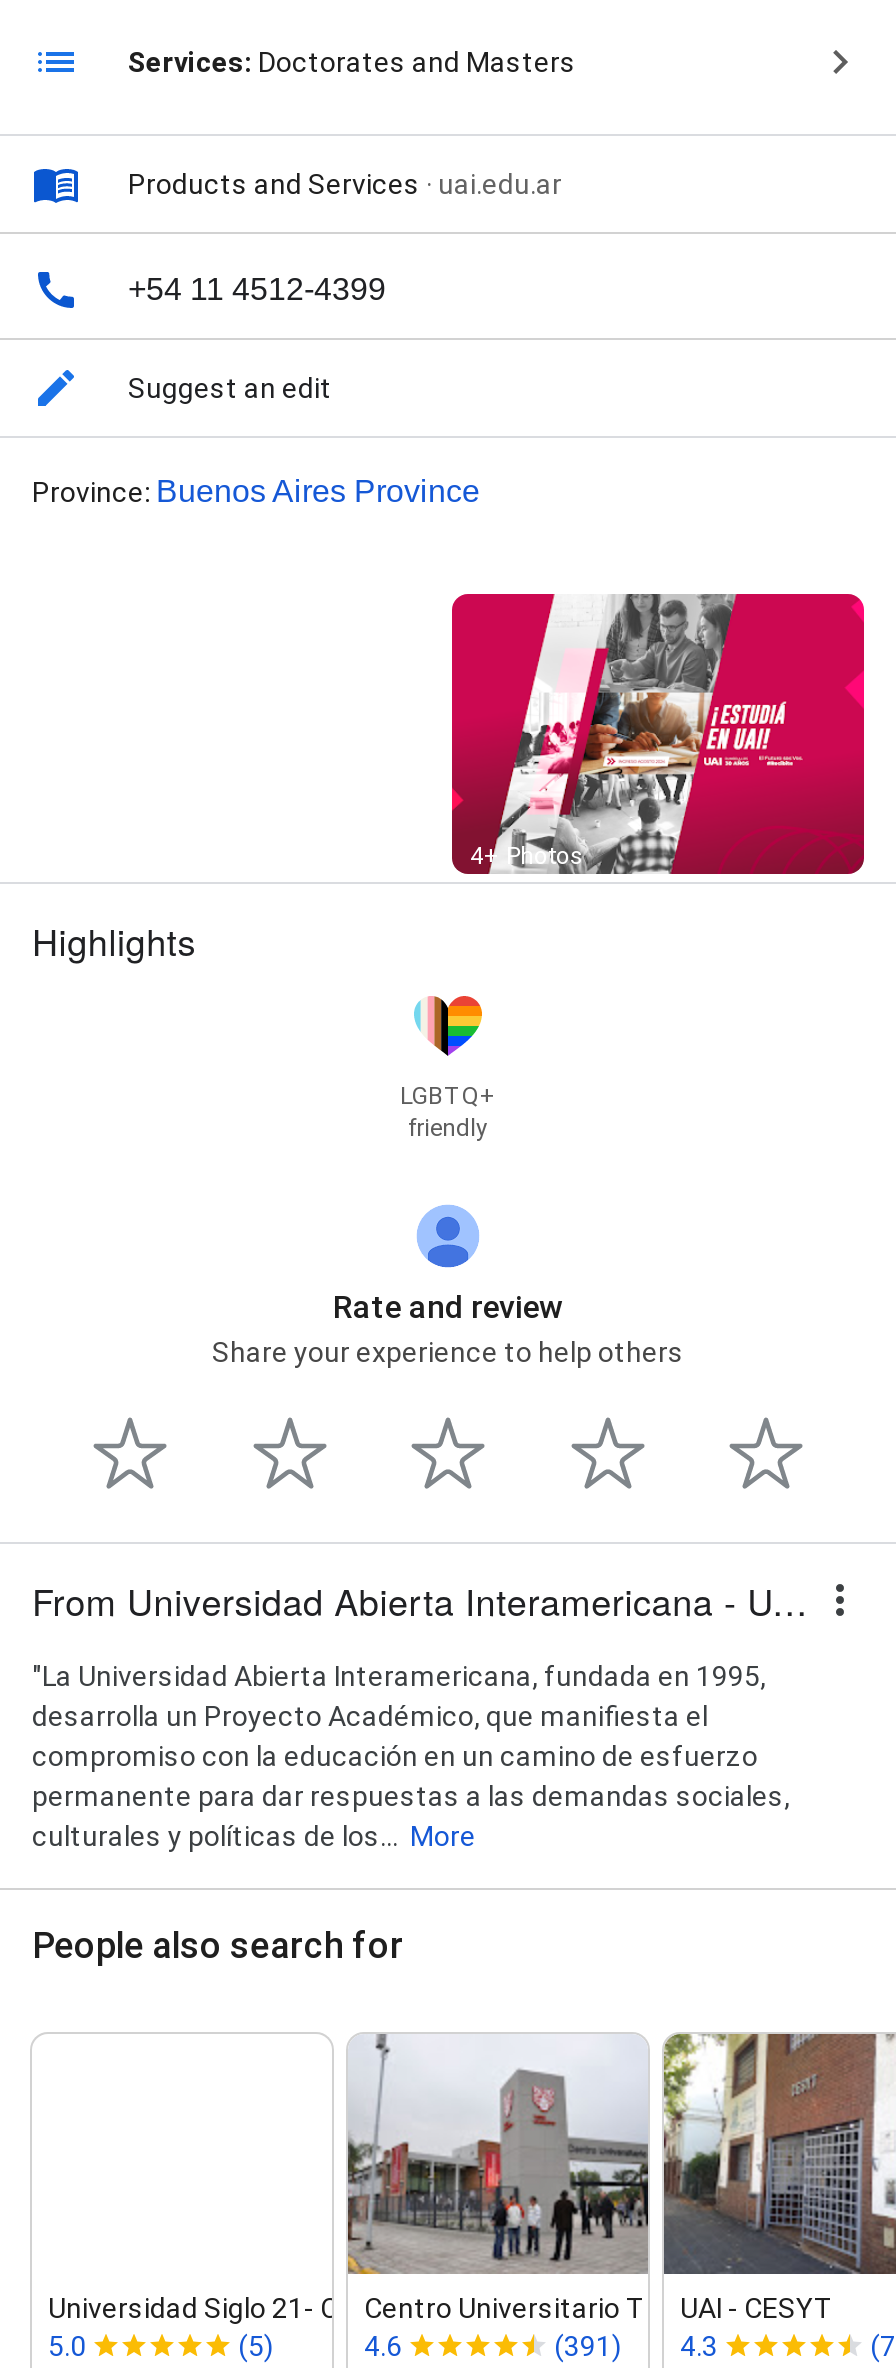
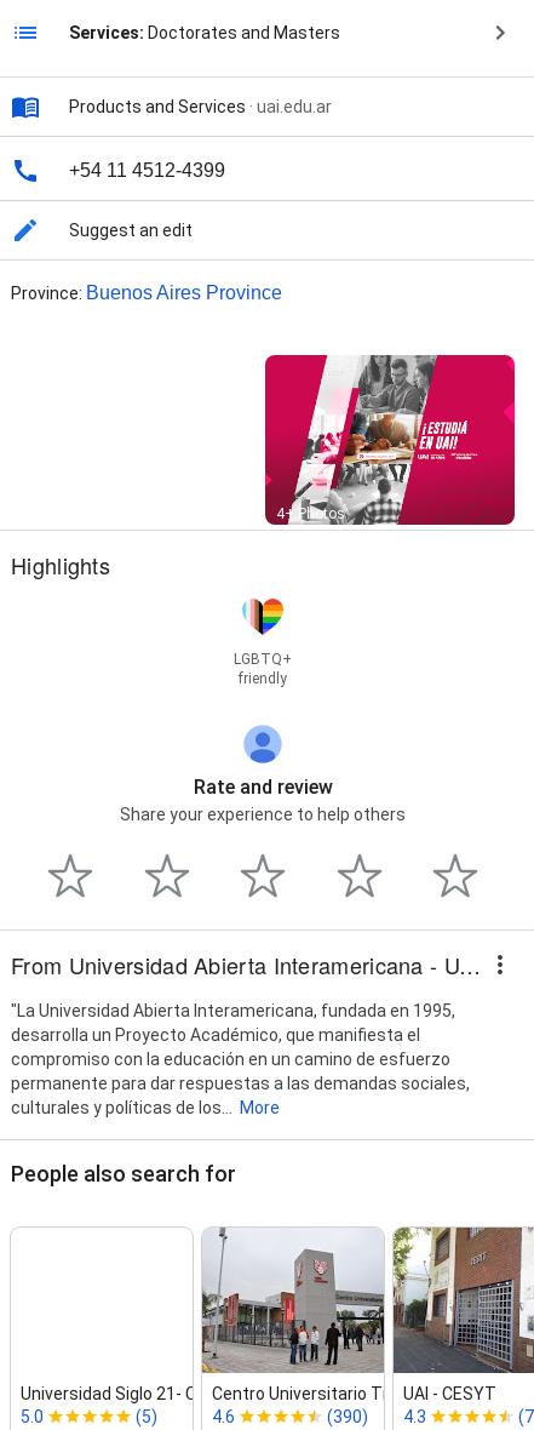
[554,2330,718,2362] (391) 4.3 -> [327,1407,426,1427] (390) 4.3

